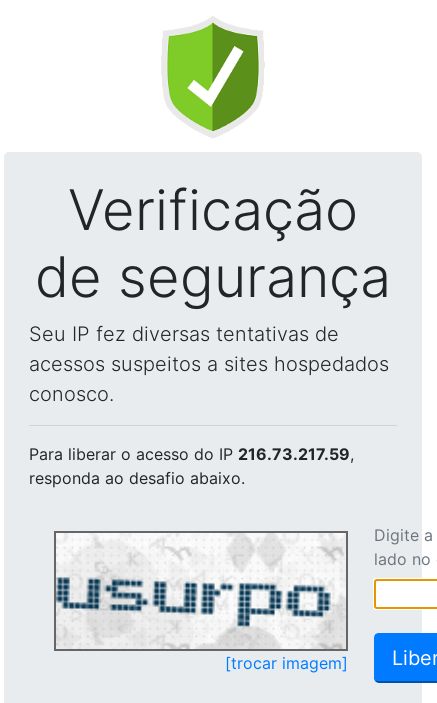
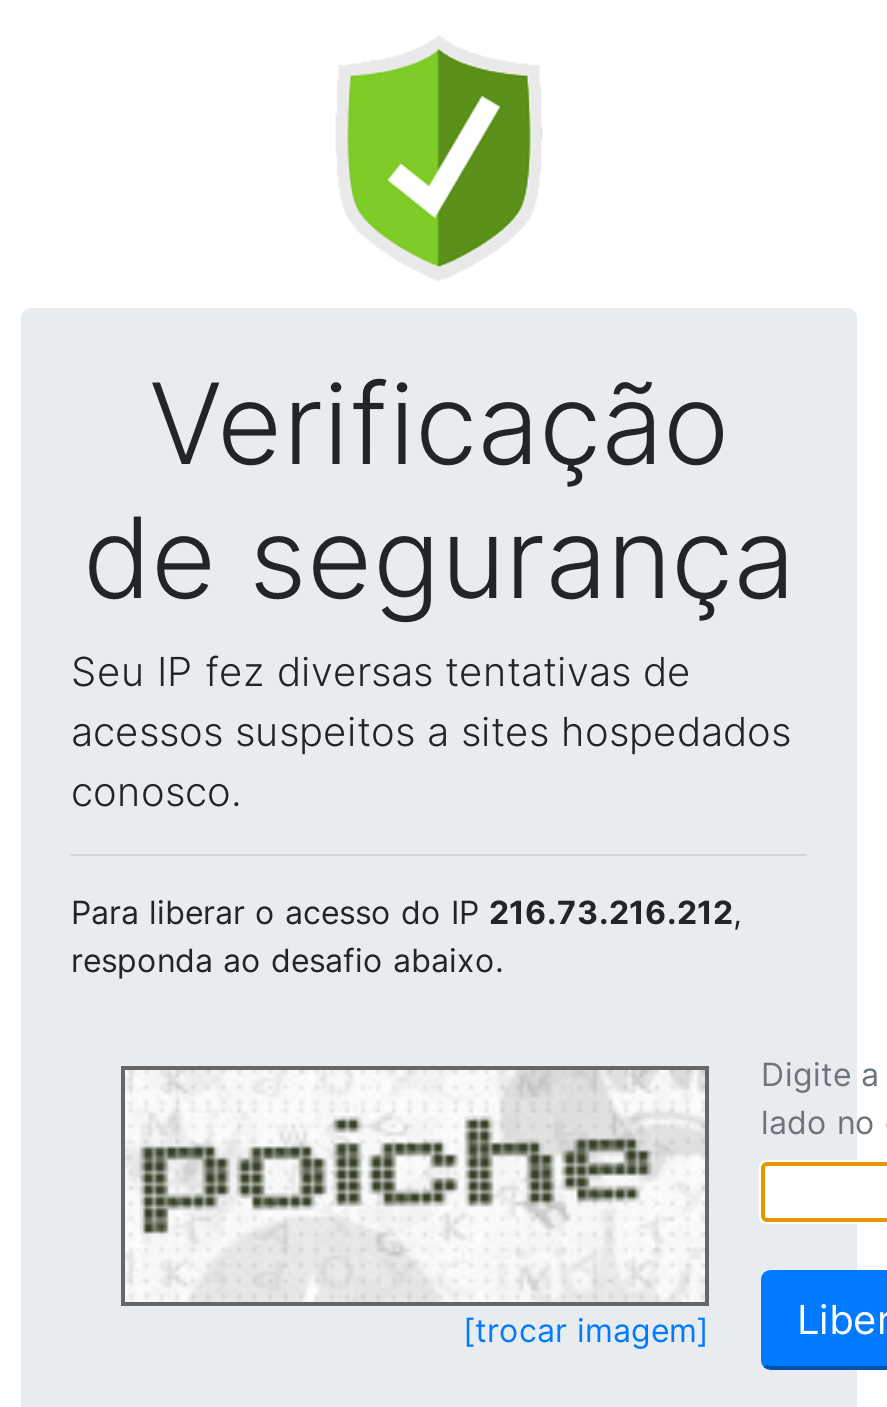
[29,444,354,464] Para liberar o acesso do IP 216.73.217.59, -> [71,892,741,932] Para liberar o acesso do IP 216.73.216.212,
[55,534,343,647] [image] -> [125,1074,699,1300] [image]

